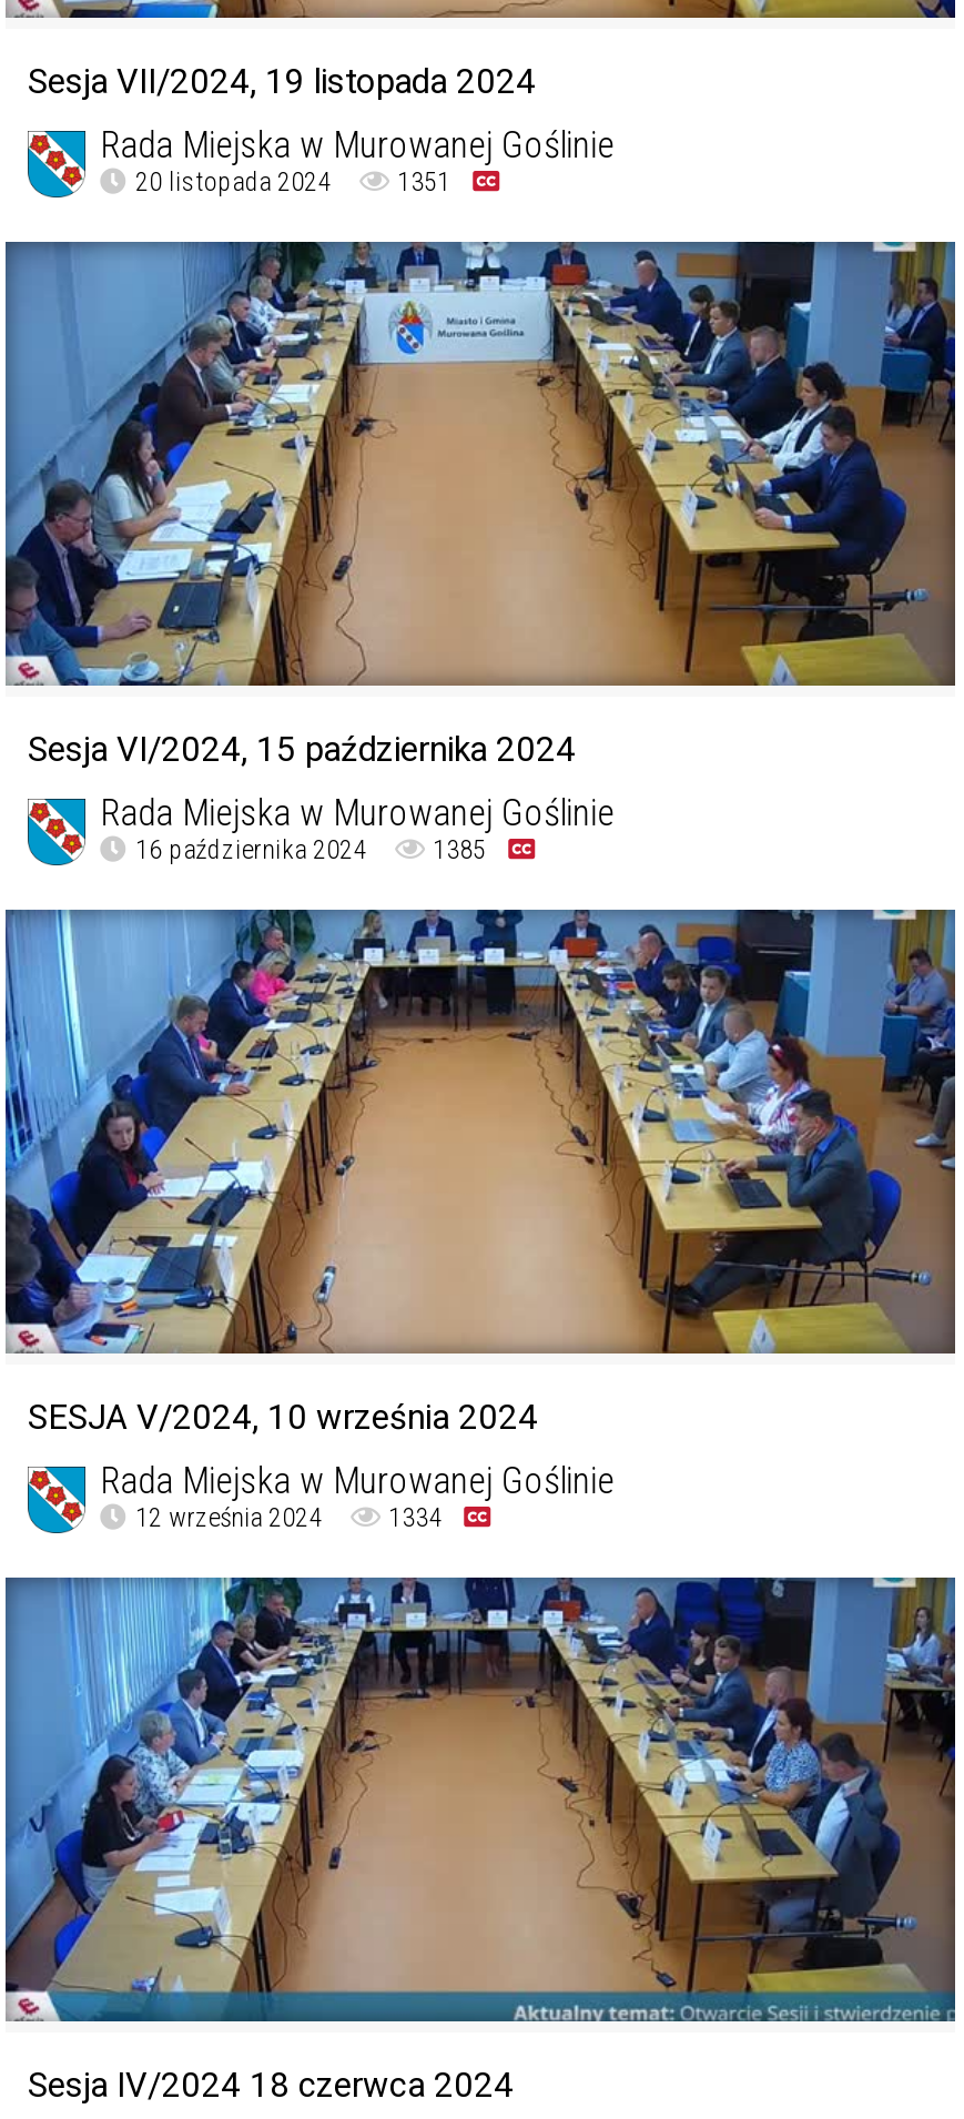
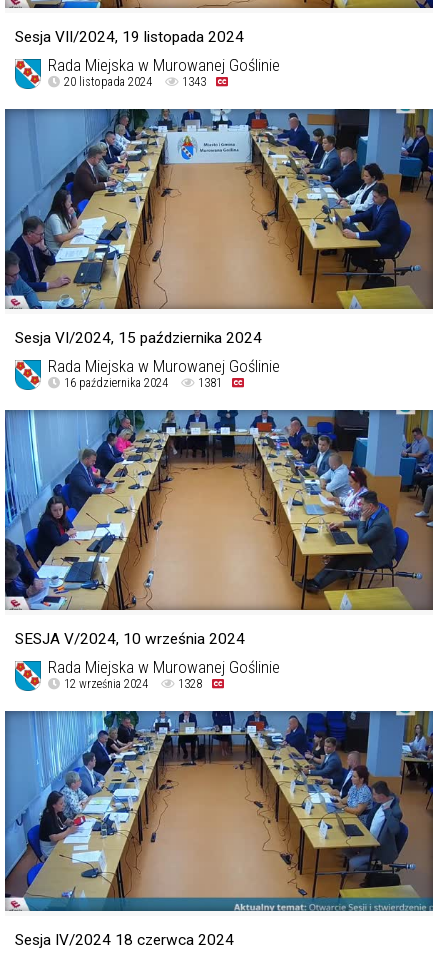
[136,166,451,197] 20 listopada 2024 1351 -> [64,75,206,89] 20 listopada 2024 1343
[136,834,486,865] 16 października 2024 1385 -> [64,376,222,390] 16 października 2024 1381
[136,1502,442,1533] 12 września 2024 1334 -> [64,677,202,691] 12 września 2024 1328

